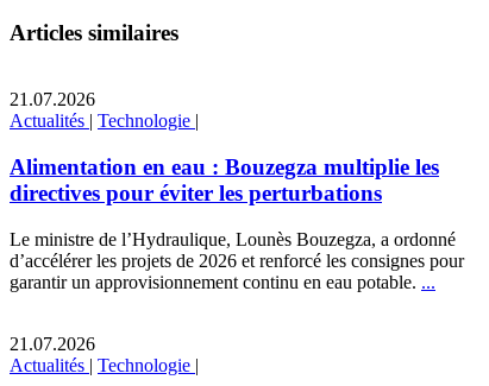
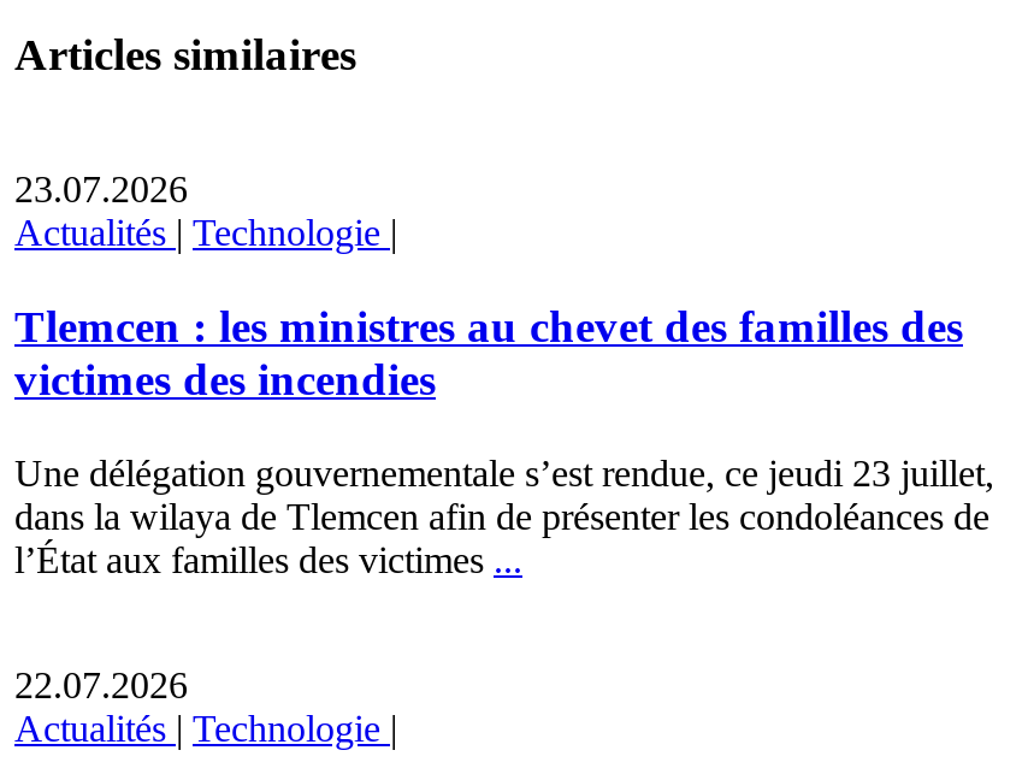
[10,89,95,110] 21.07.2026 -> [14,169,188,210] 23.07.2026
[10,154,439,205] Alimentation en eau : Bouzegza multiplie les | directives pour éviter les perturbations -> [14,301,963,404] Tlemcen : les ministres au chevet des familles des | victimes des incendies
[10,229,464,292] Le ministre de l’Hydraulique, Lounès Bouzegza, a ordonné | d’accélérer les projets de 2026 et renforcé les consignes pour | garantir un approvisionnement continu en eau potable.... -> [14,452,994,580] Une délégation gouvernementale s’est rendue, ce jeudi 23 juillet, | dans la wilaya de Tlemcen afin de présenter les condoléances de | l’État aux familles des victimes...
[10,334,95,354] 21.07.2026 -> [14,664,188,705] 22.07.2026

